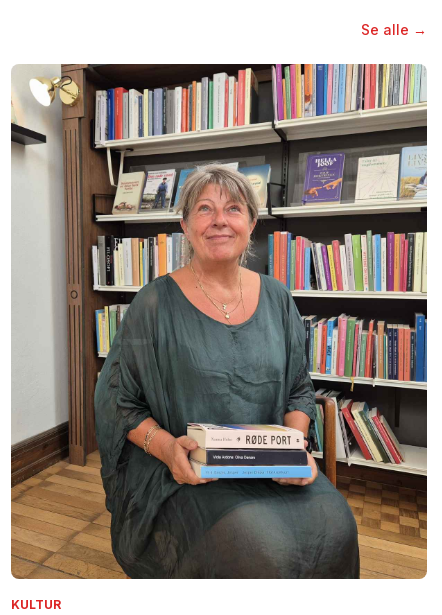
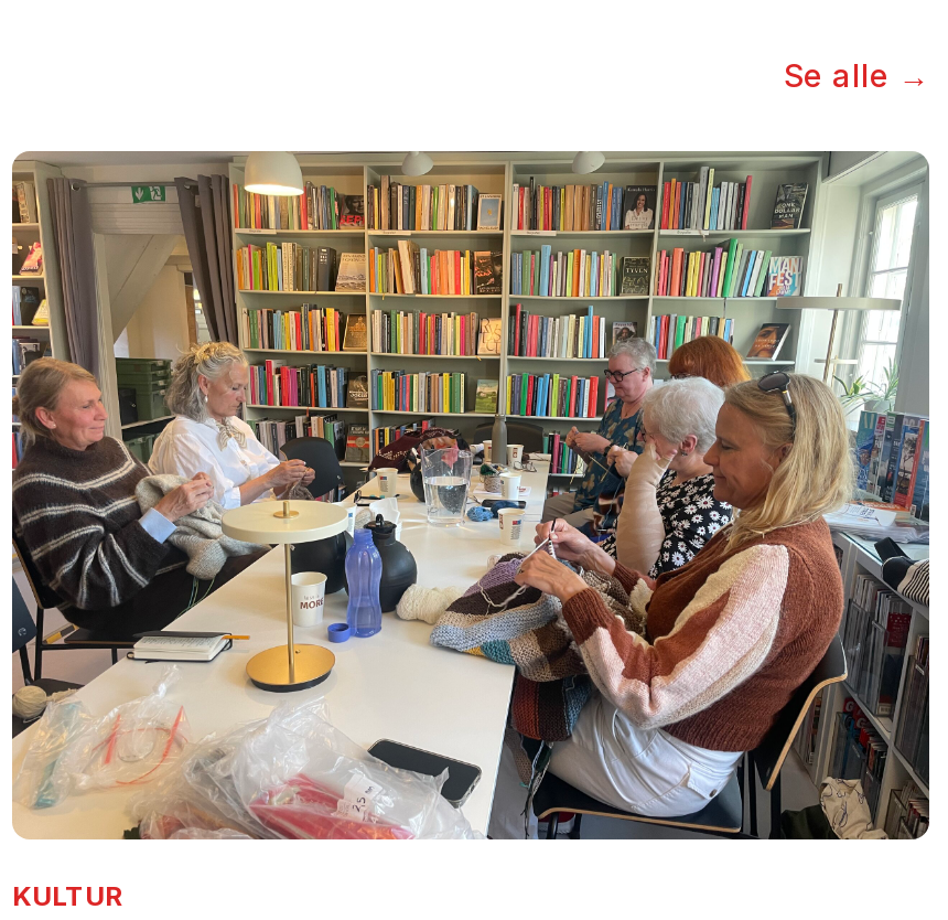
[10,63,428,580] [image] -> [10,150,931,841] [image]

